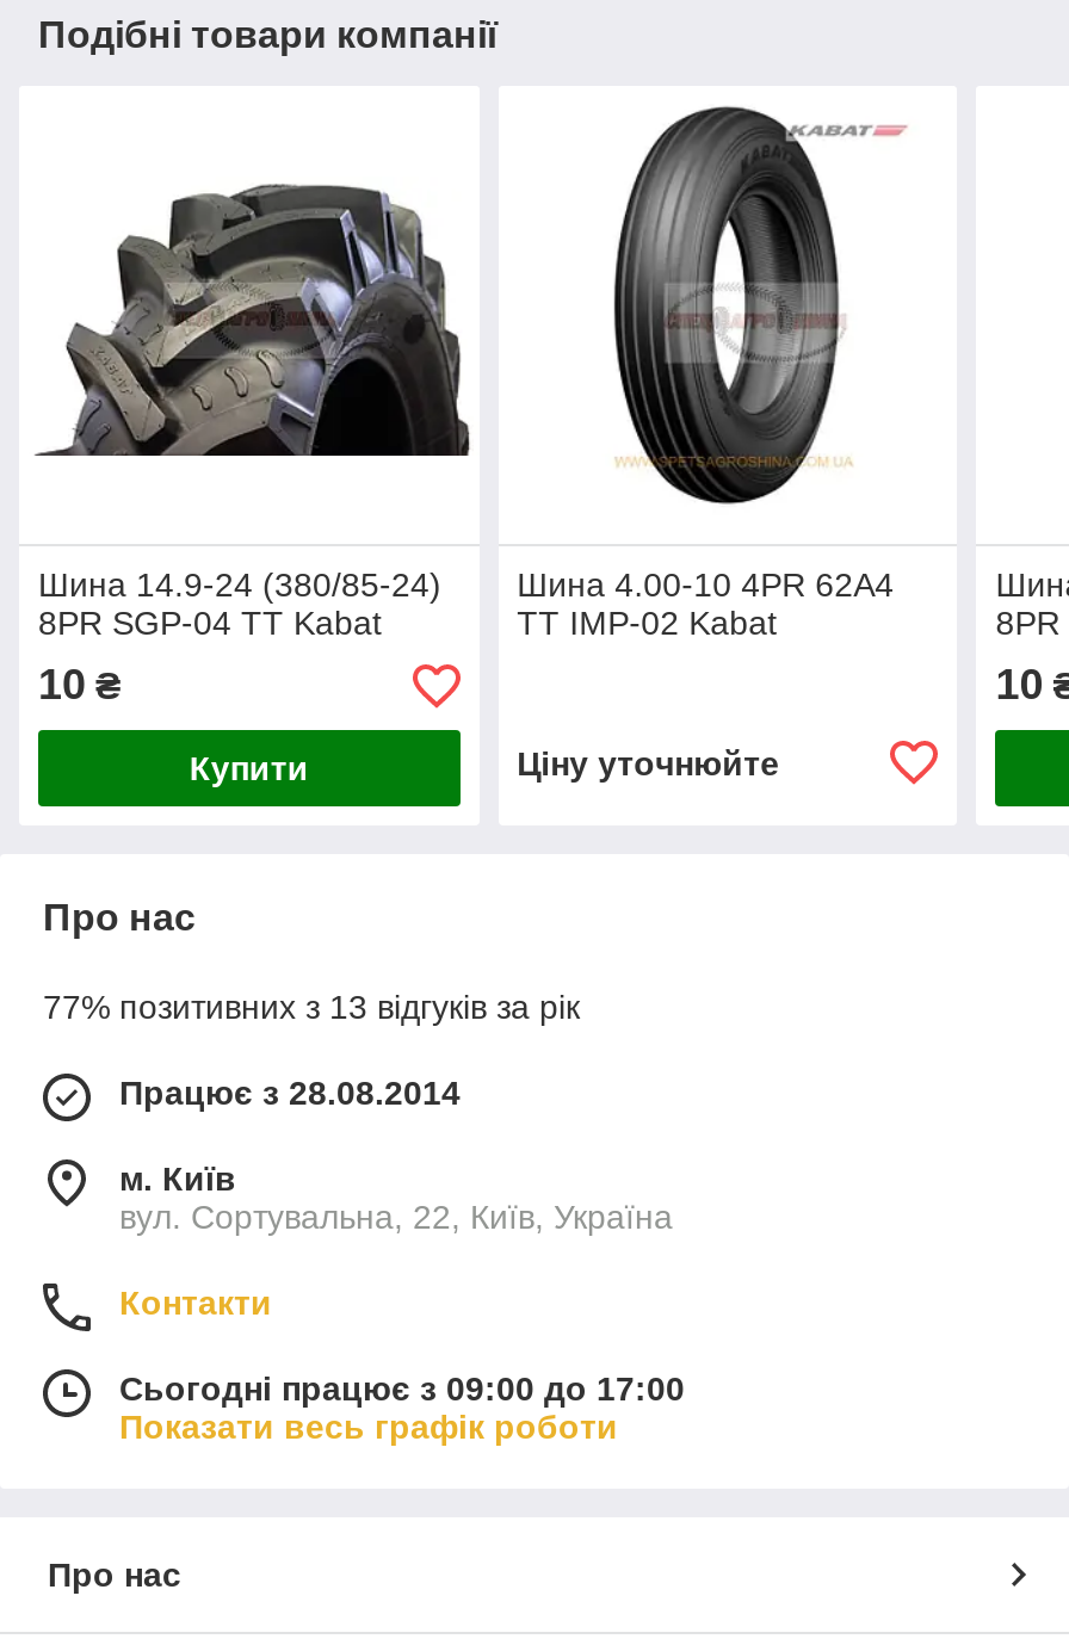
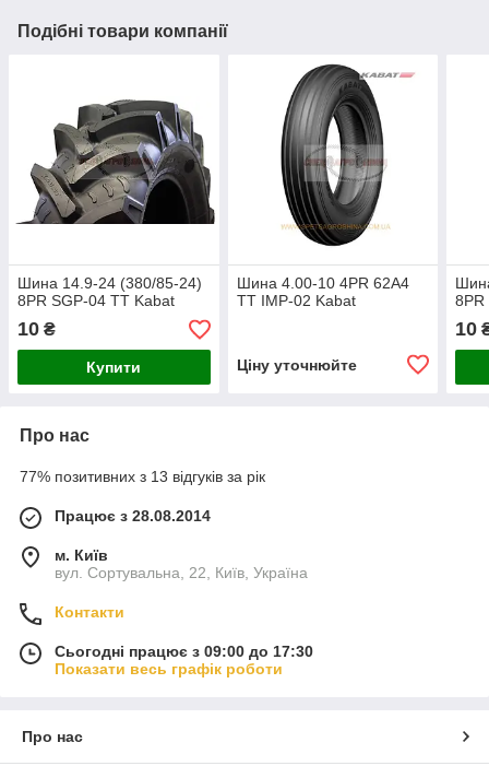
[119,1370,685,1409] Сьогодні працює з 09:00 до 17:00 -> [55,643,313,660] Сьогодні працює з 09:00 до 17:30

